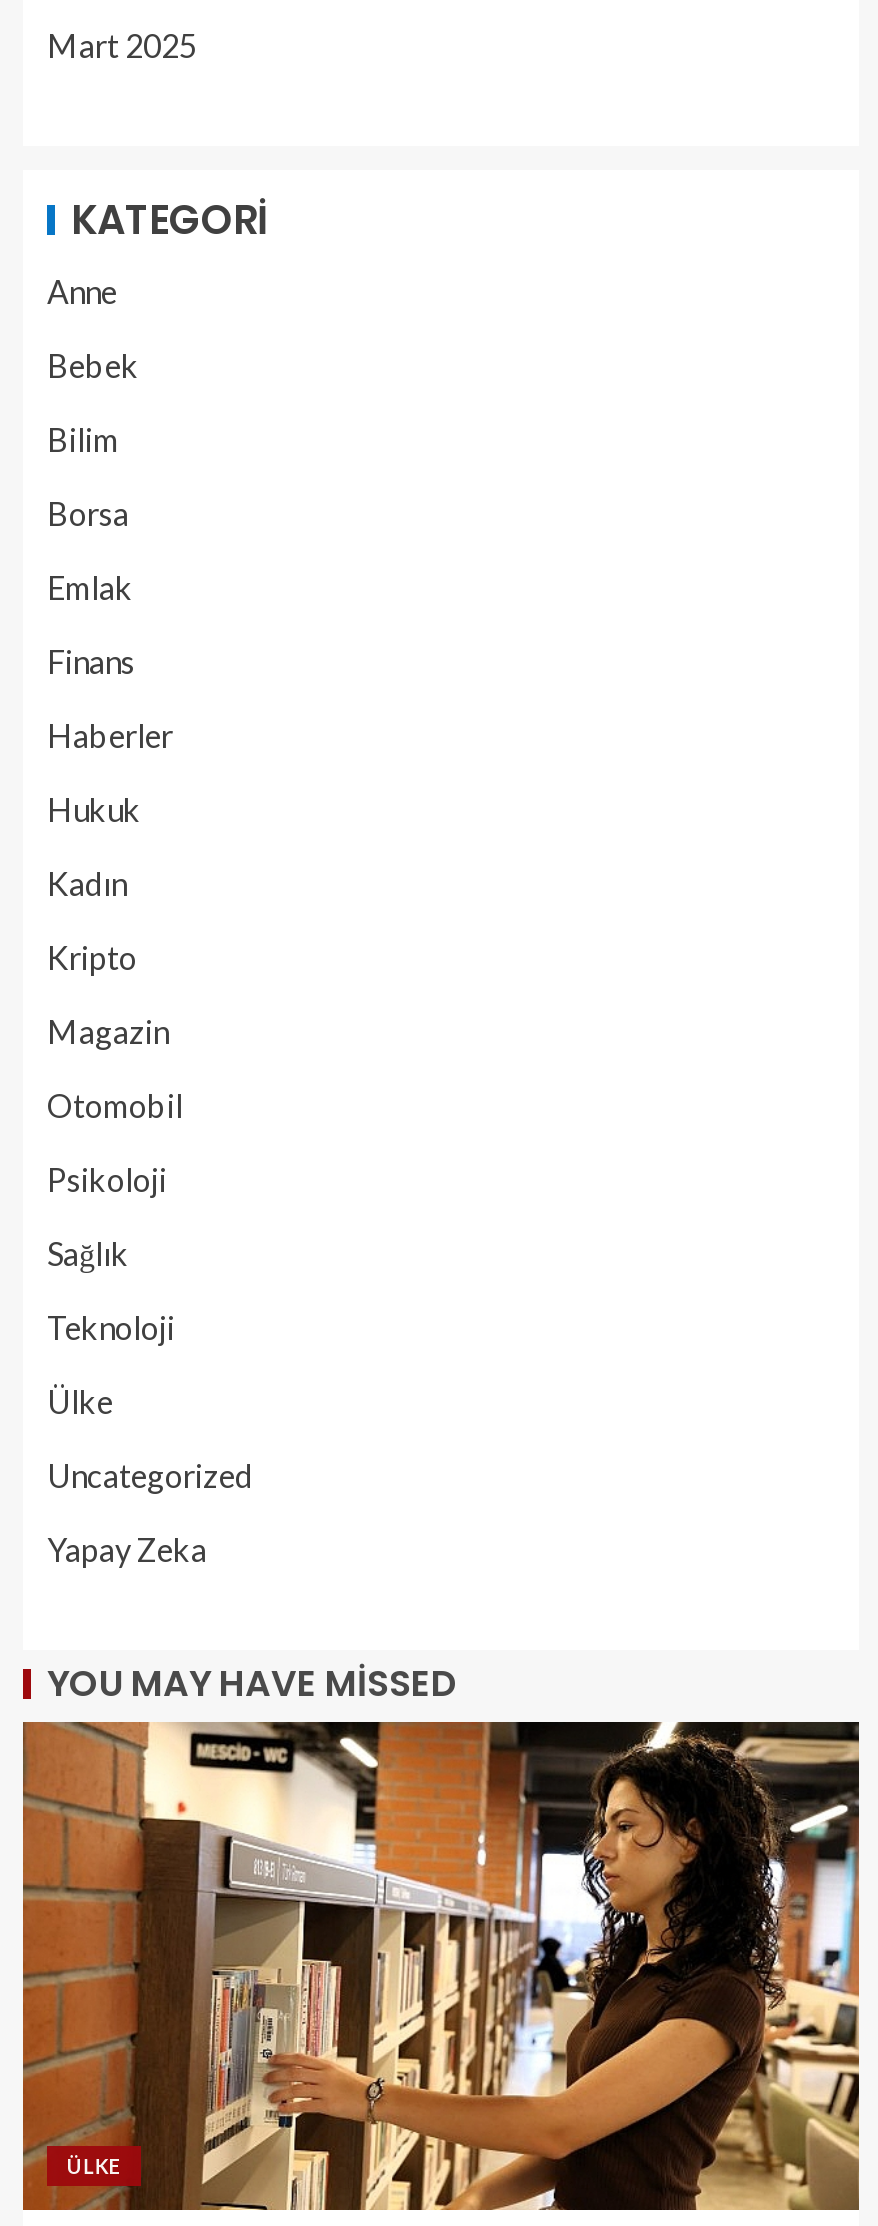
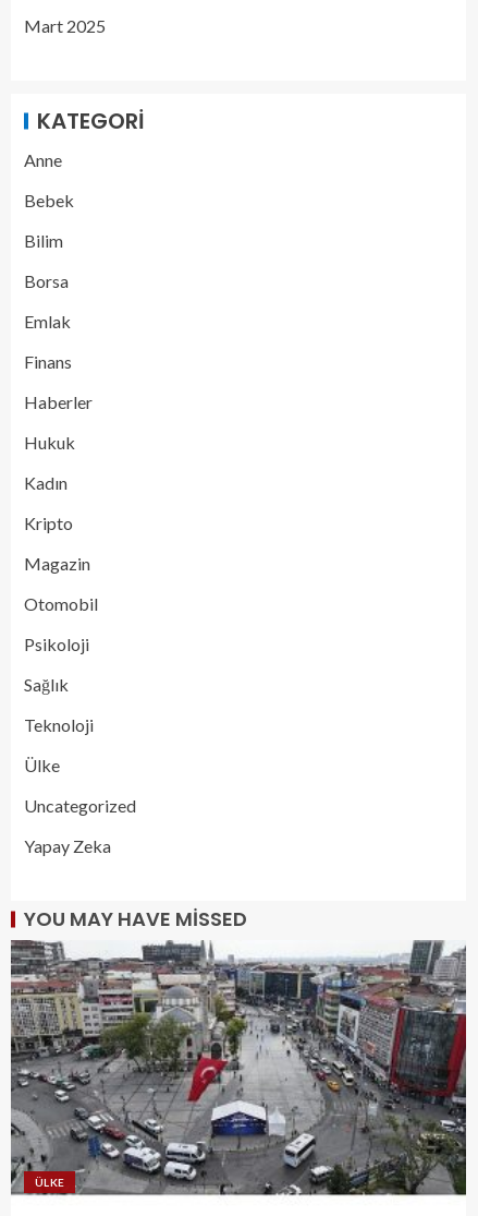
[21,1720,861,2212] [image] -> [10,940,467,1206] [image]

